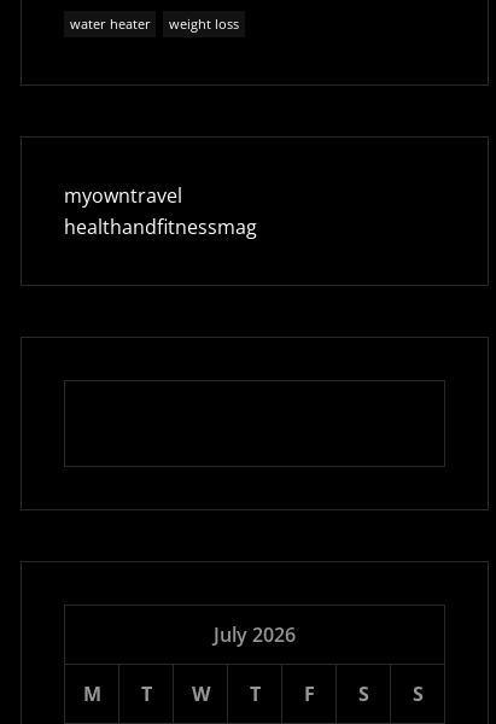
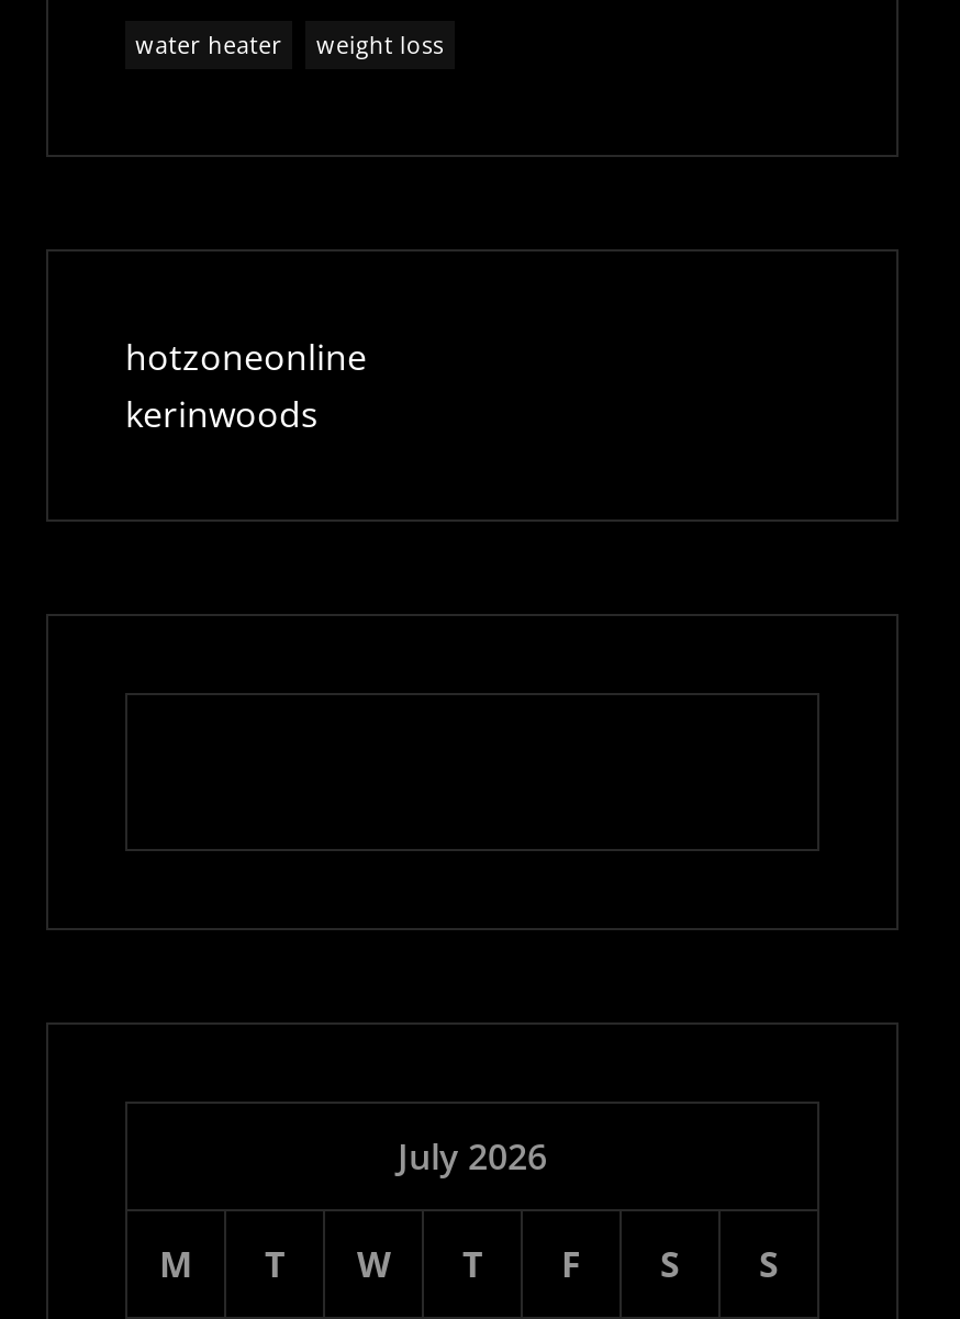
[64,183,257,240] myowntravel | healthandfitnessmag -> [125,333,367,439] hotzoneonline | kerinwoods

